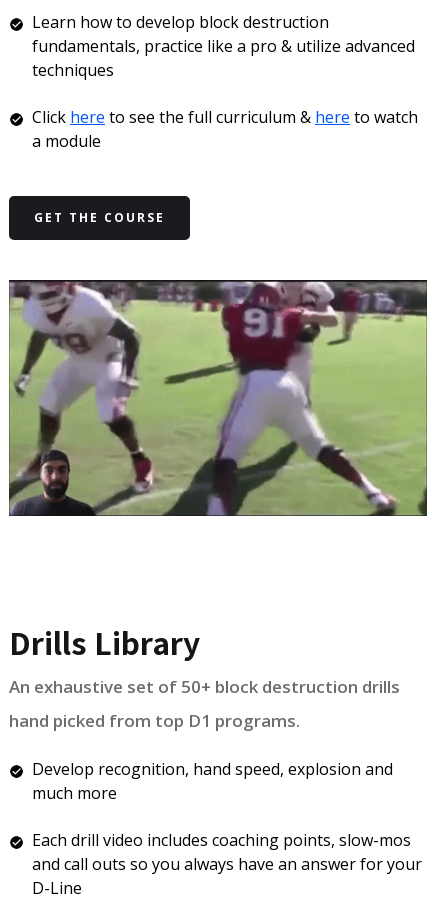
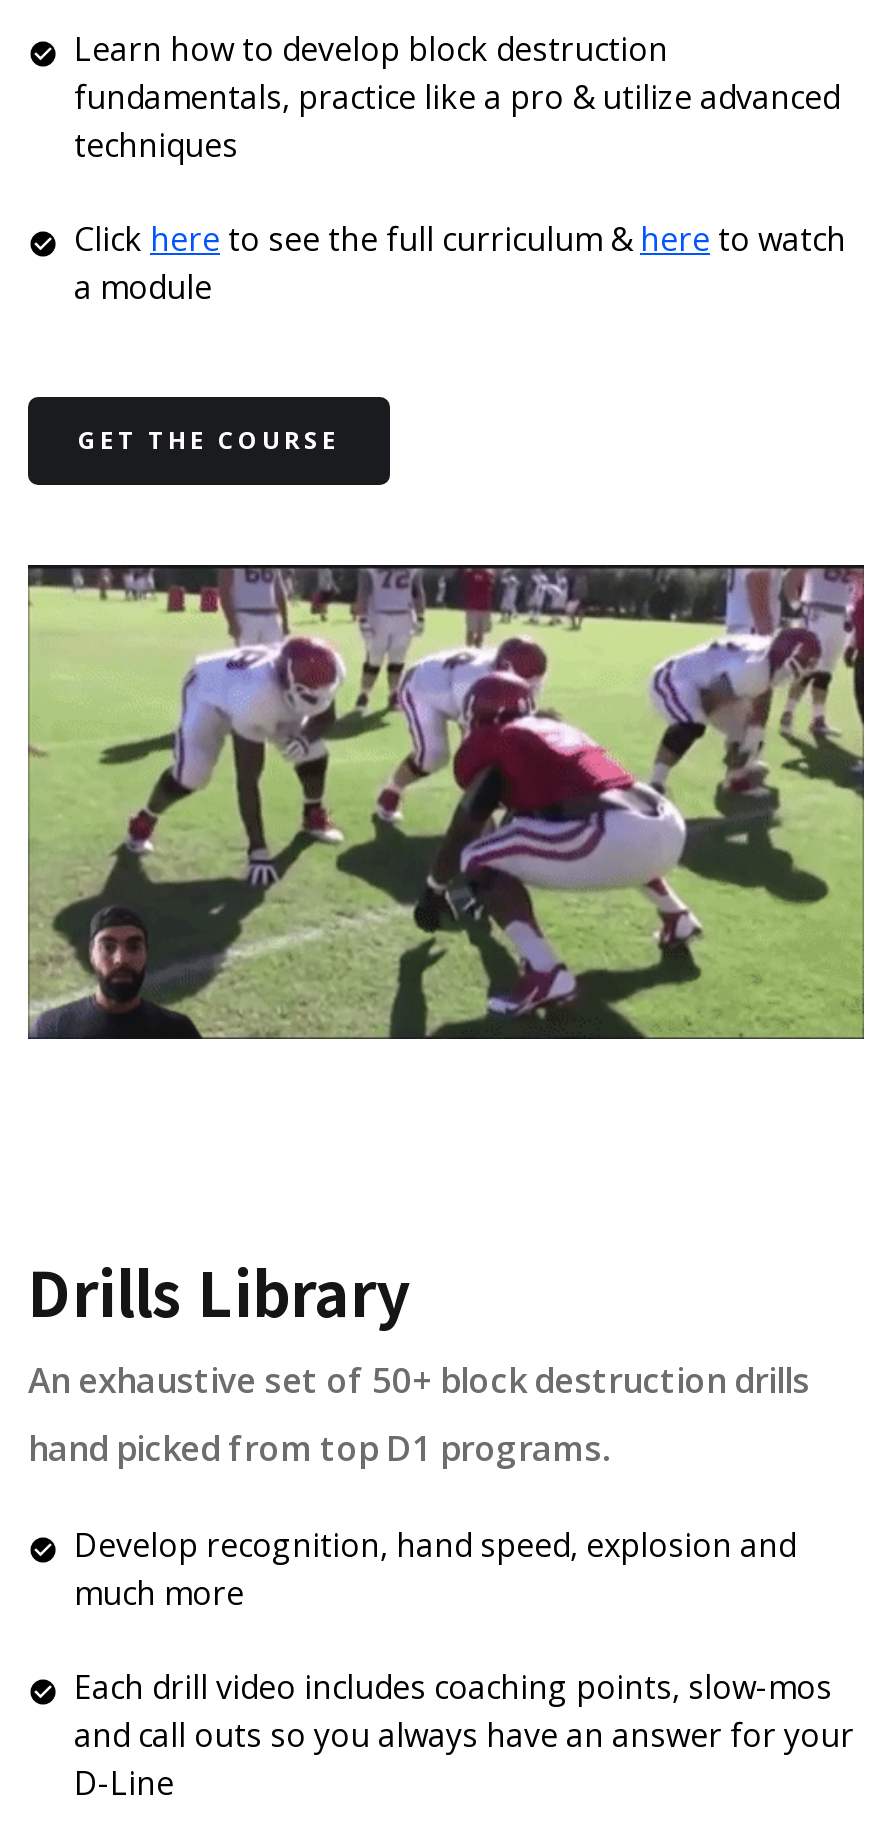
[9,279,428,517] [image] -> [28,562,866,1042] [image]

